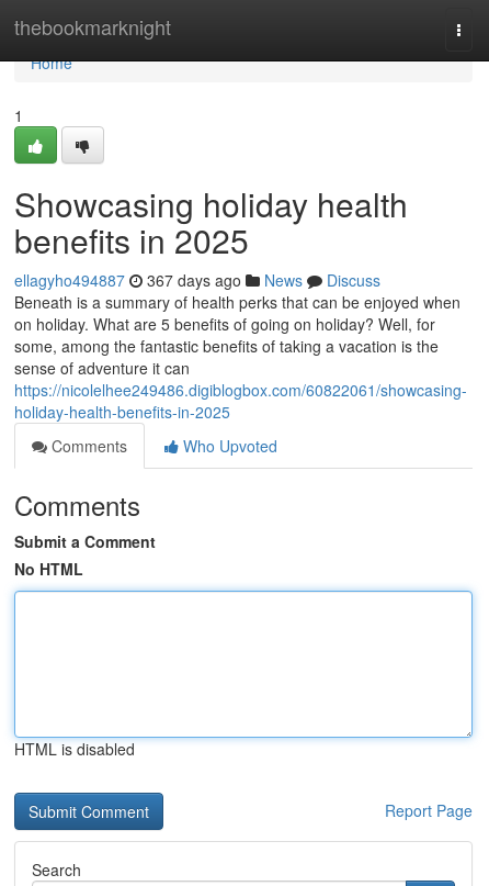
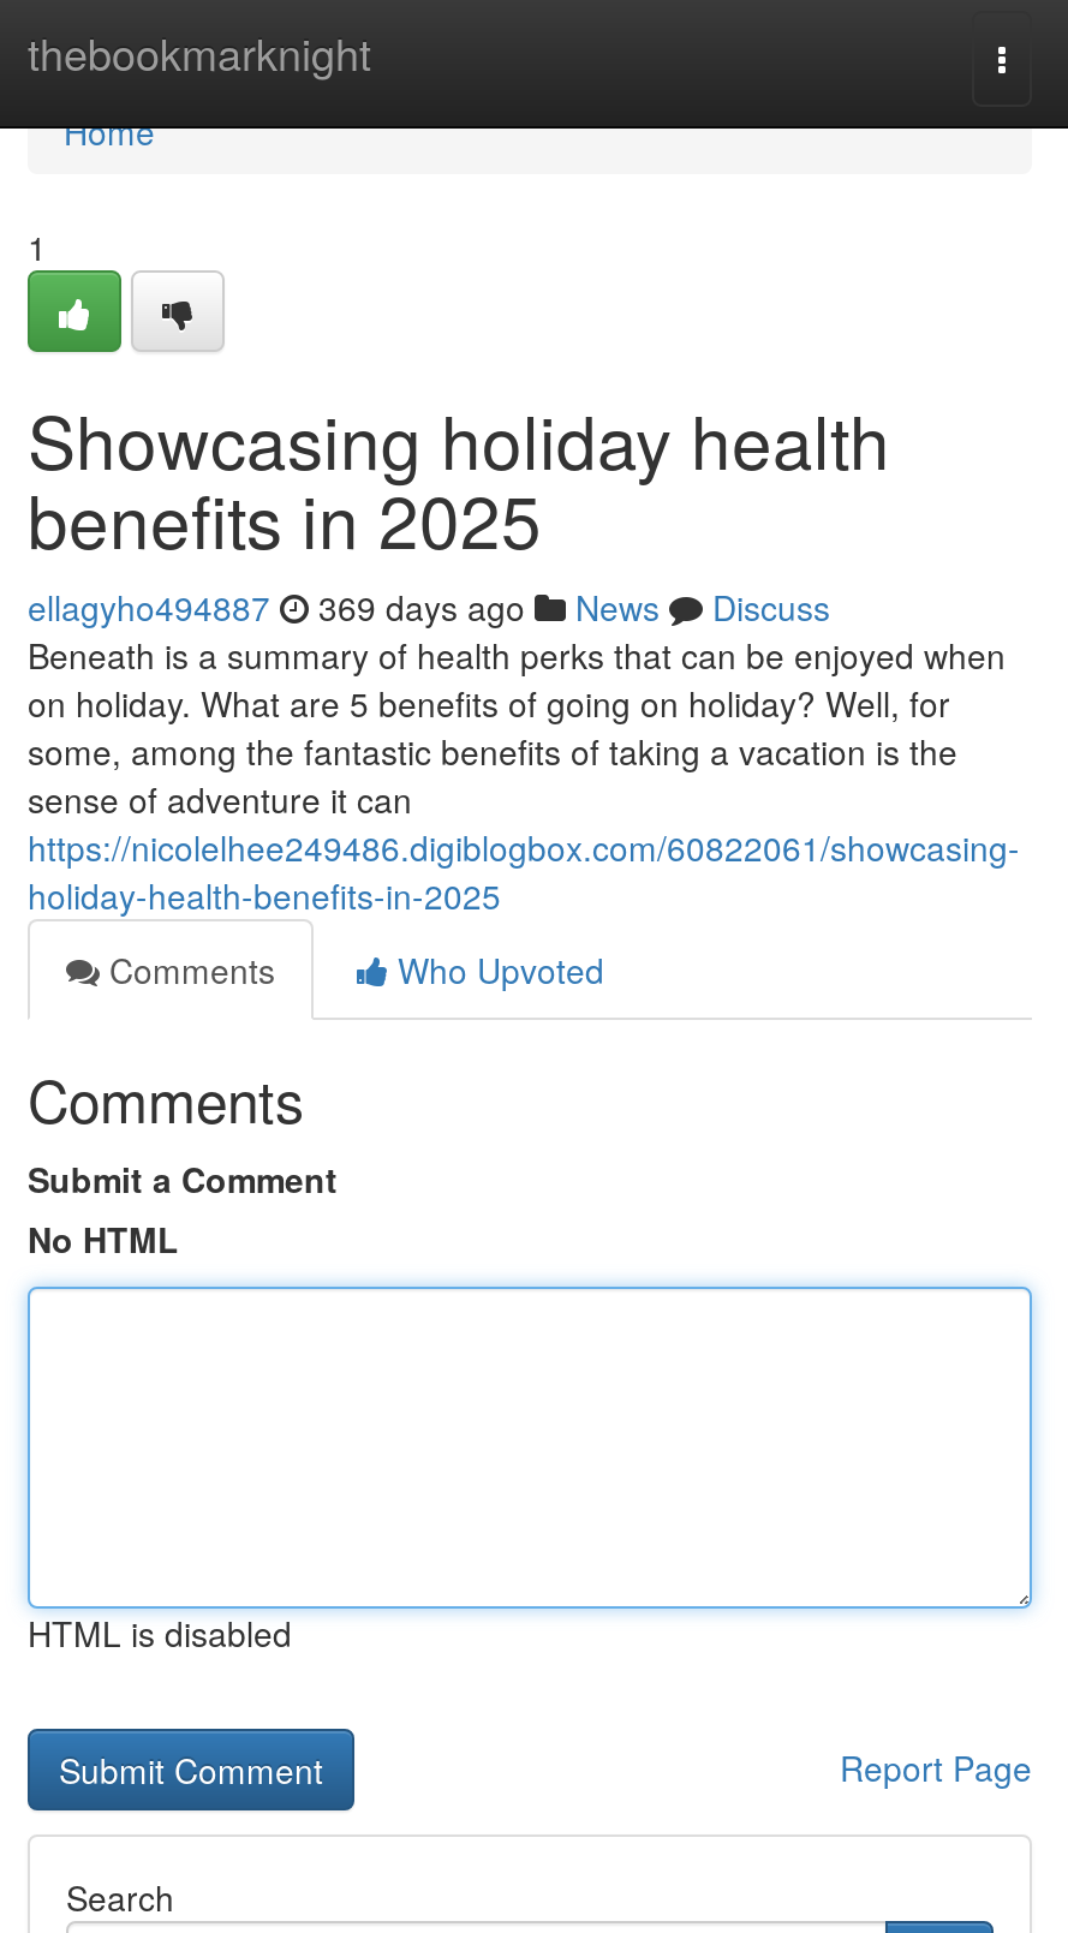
[14,269,380,291] ellagyho494887 367 days ago News Discuss -> [28,583,830,631] ellagyho494887 369 days ago News Discuss

